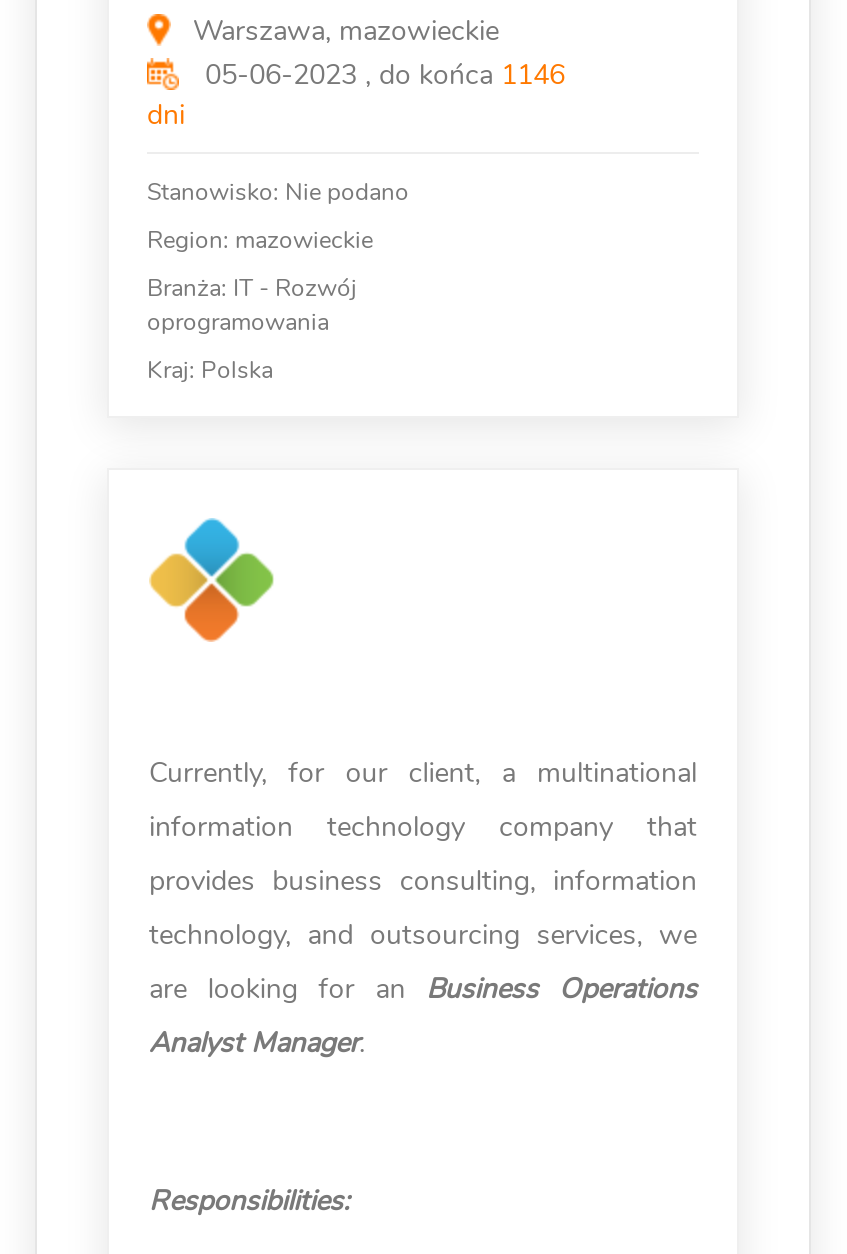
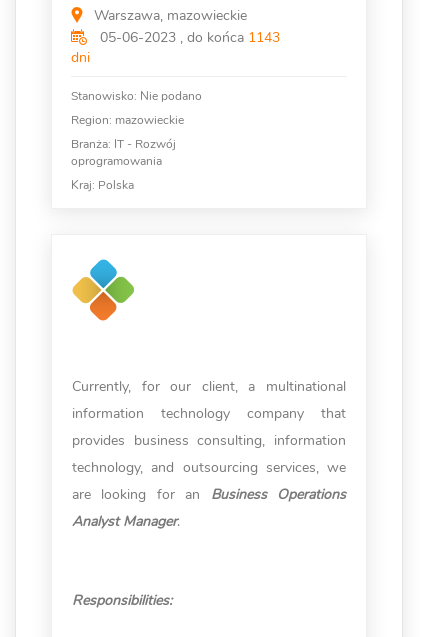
[197,56,565,94] 05-06-2023 , do końca 1146 -> [96,28,280,47] 05-06-2023 , do końca 1143

